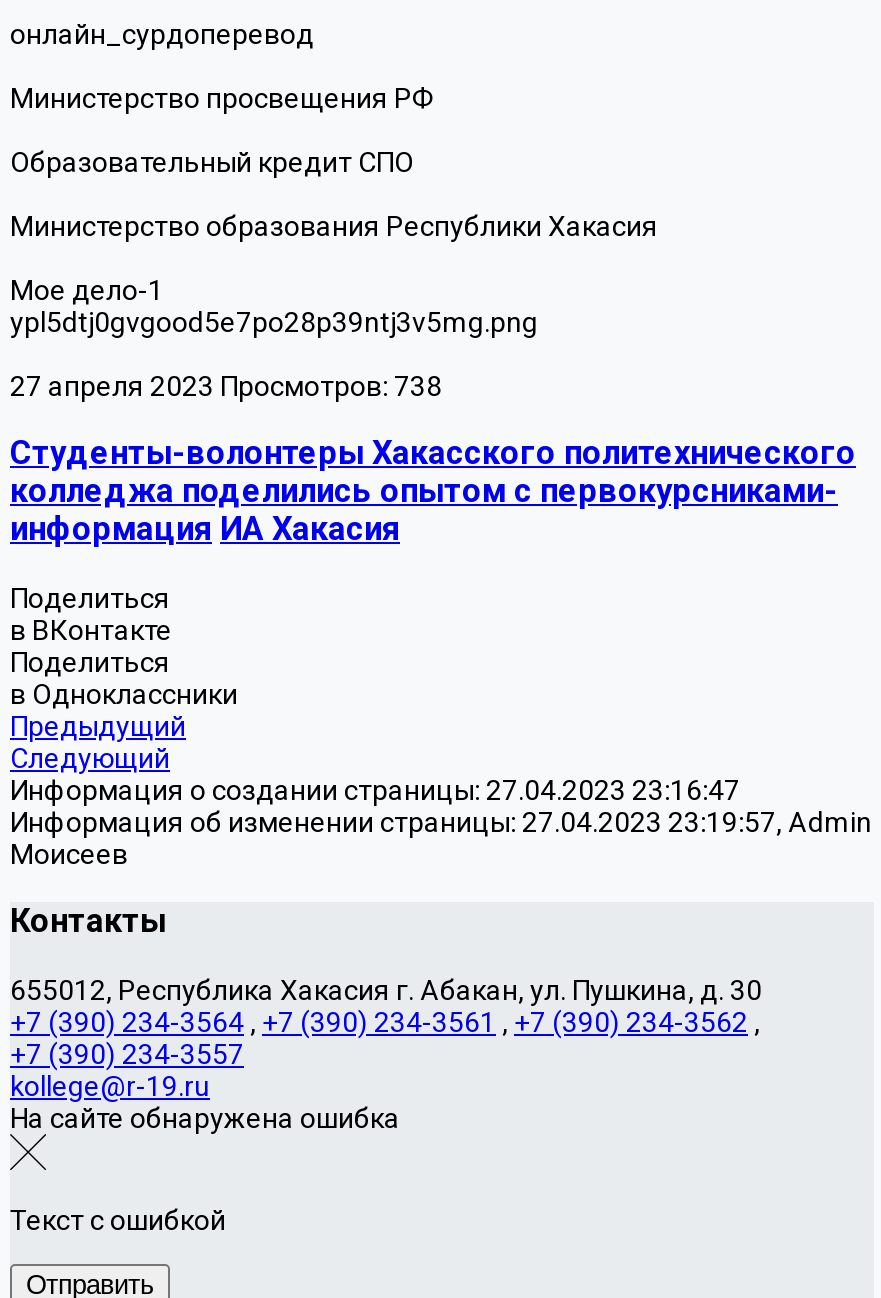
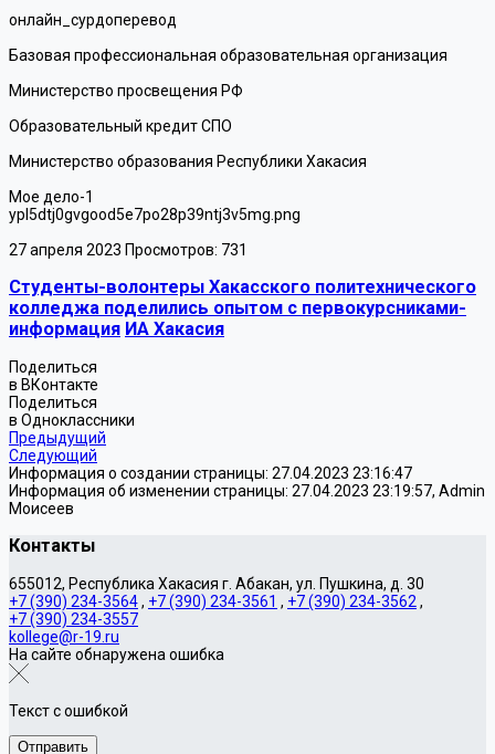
none -> [9,46,447,64] Базовая профессиональная образовательная организация
[10,370,442,402] 27 апреля 2023 Просмотров: 738 -> [9,241,247,259] 27 апреля 2023 Просмотров: 731

